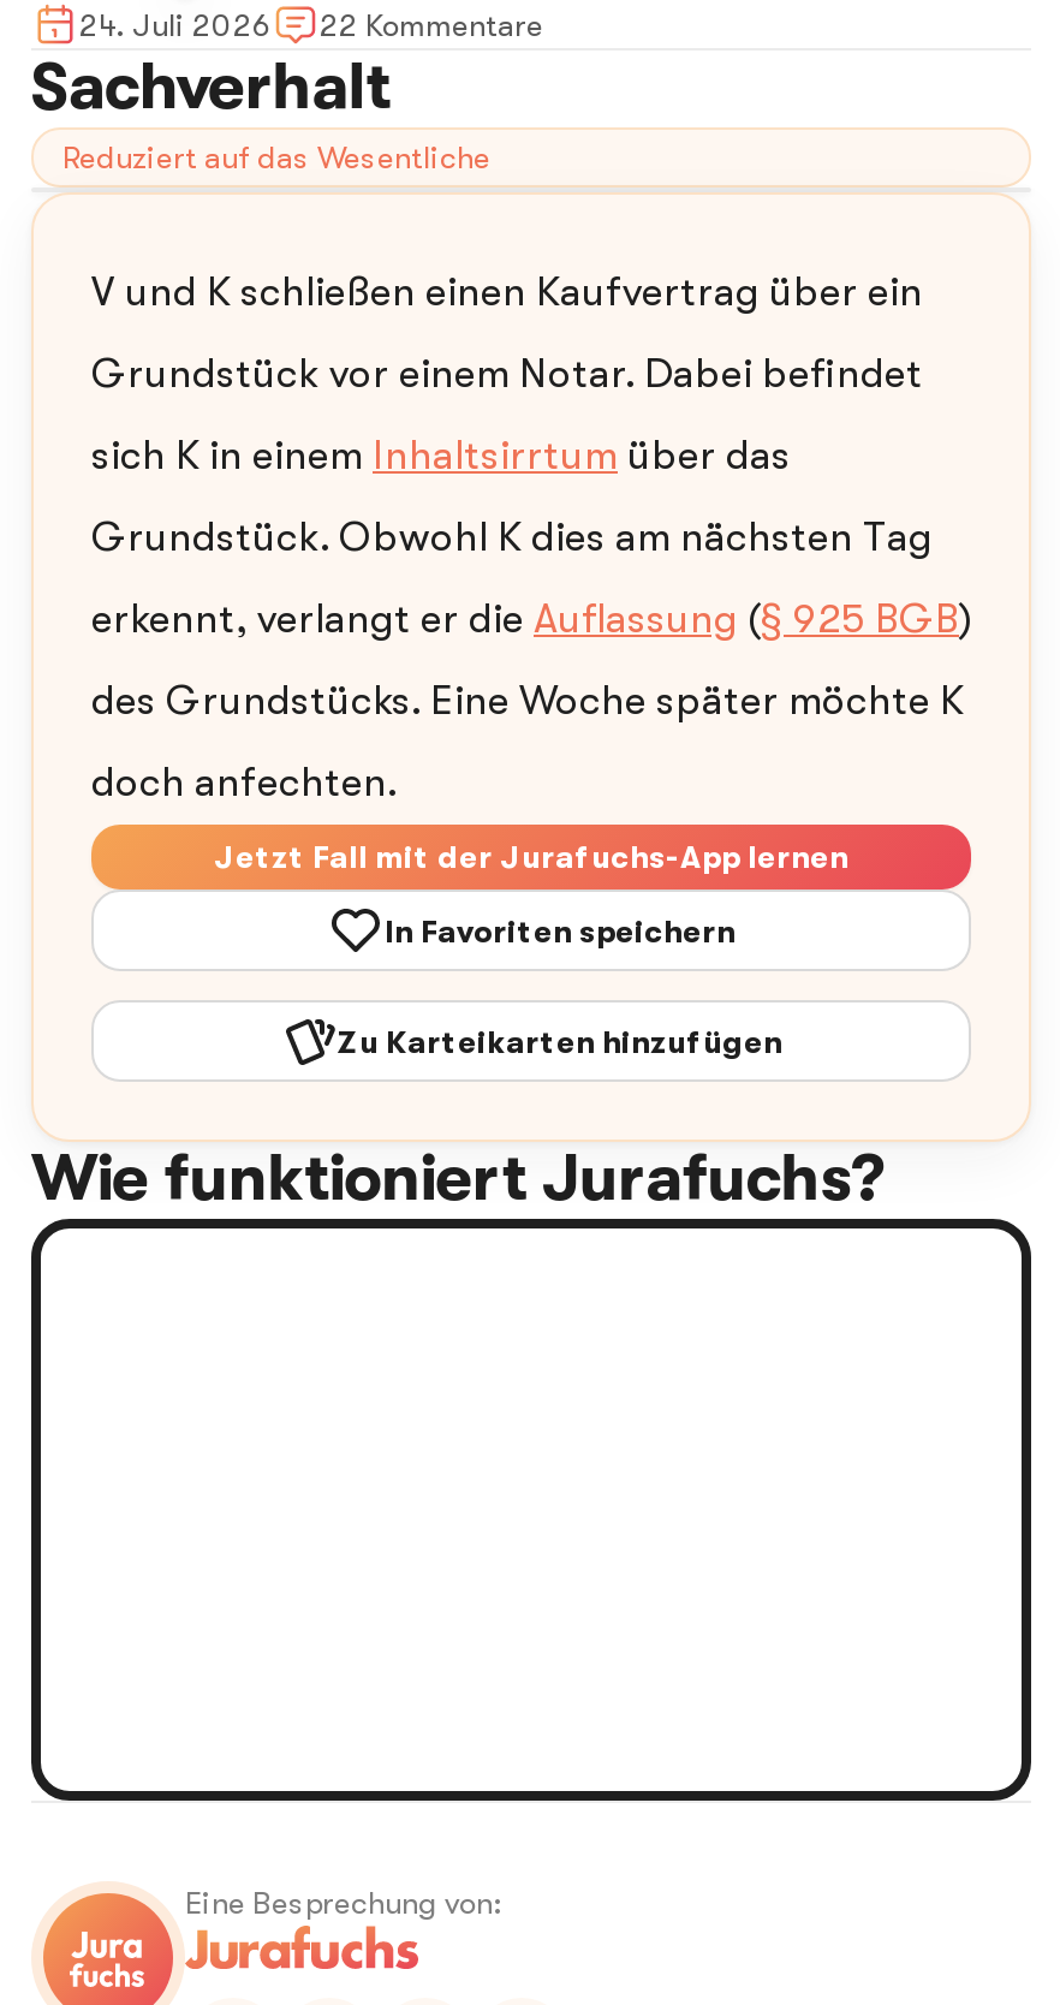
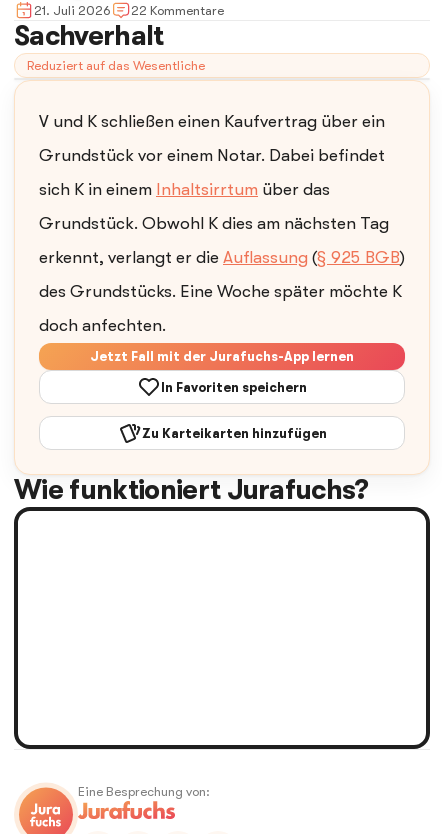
[79,6,543,42] 24. Juli 2026 22 Kommentare -> [34,2,224,17] 21. Juli 2026 22 Kommentare

